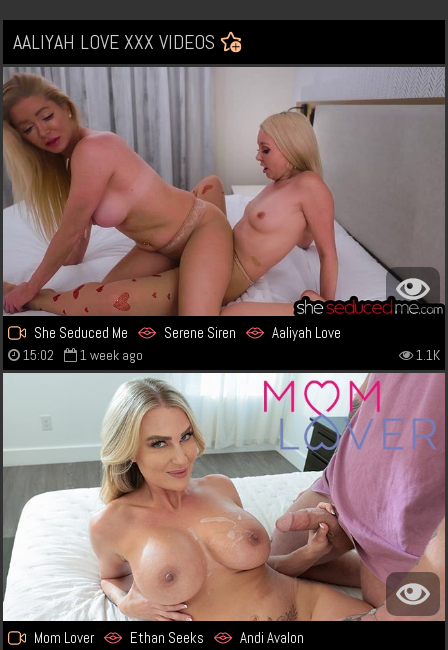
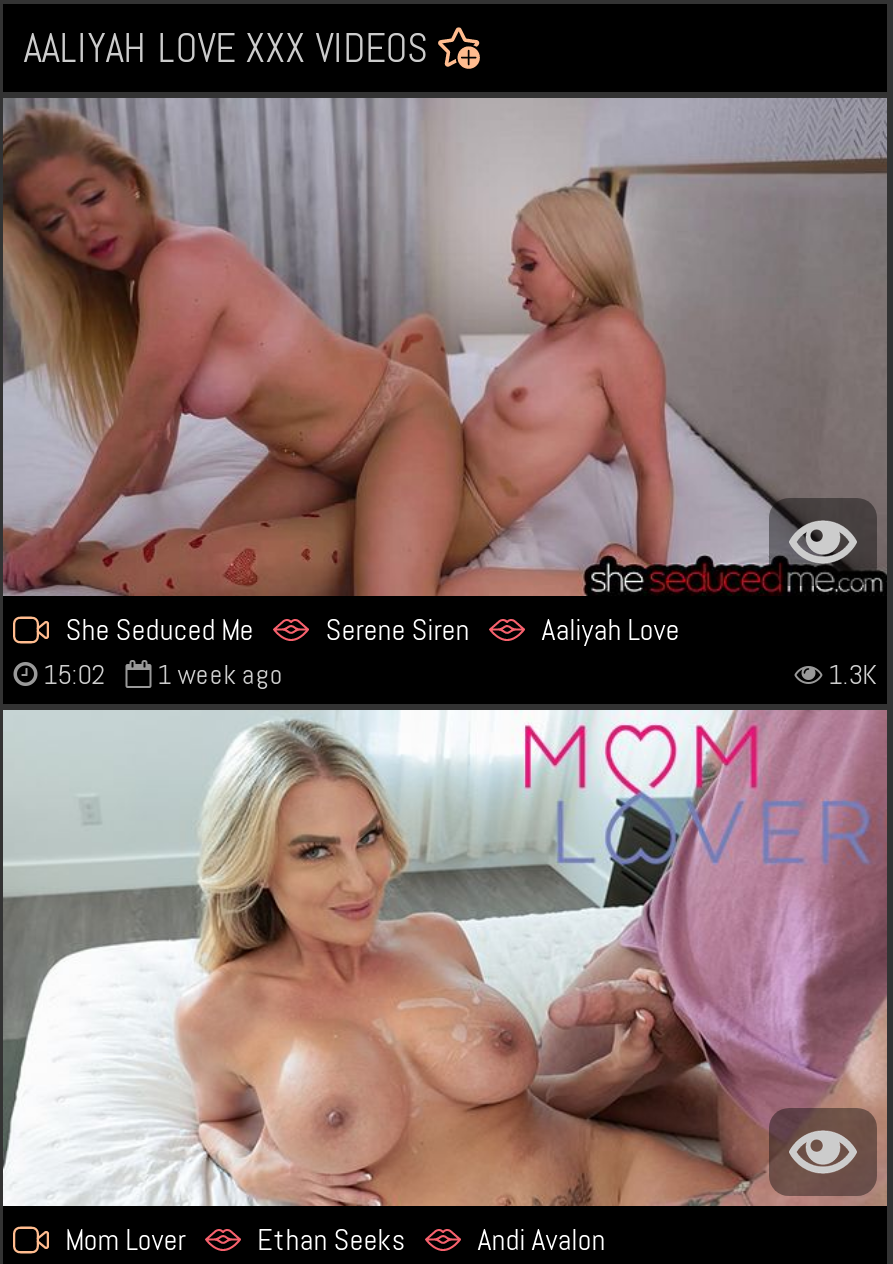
[416,346,440,364] 1.1K -> [829,655,877,691] 1.3K

